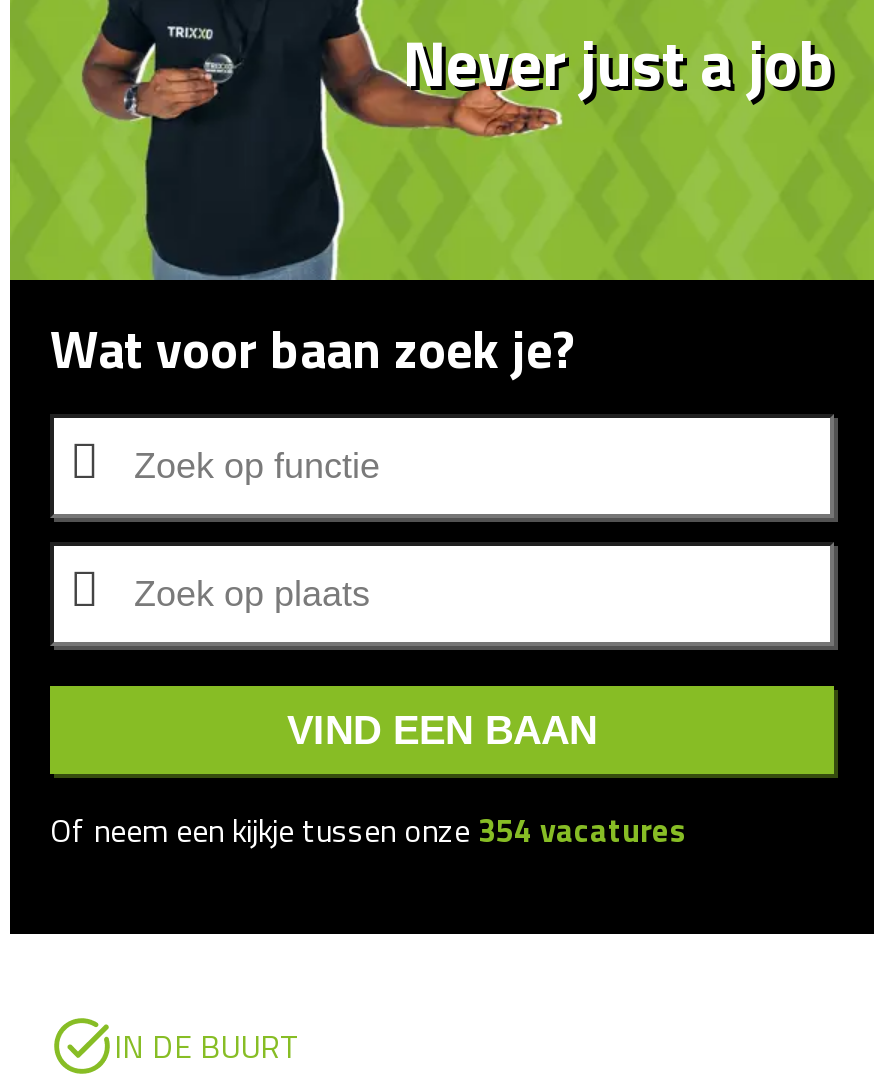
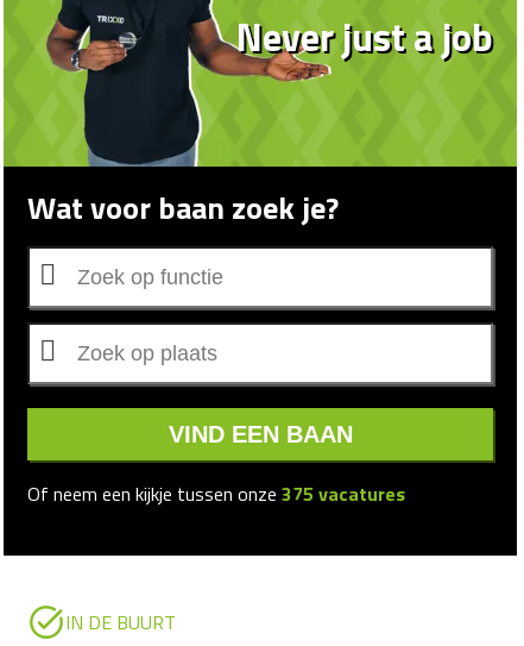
[50,807,686,855] Of neem een kijkje tussen onze 354 vacatures -> [27,480,405,508] Of neem een kijkje tussen onze 375 vacatures

